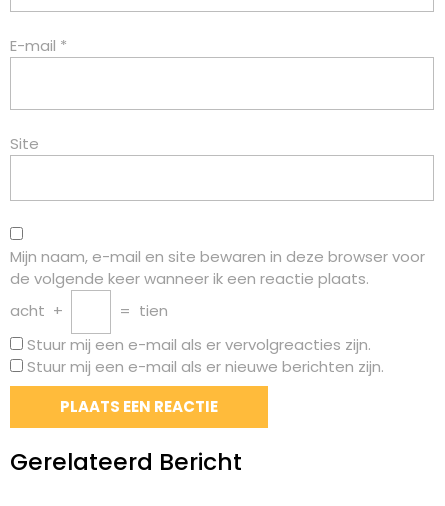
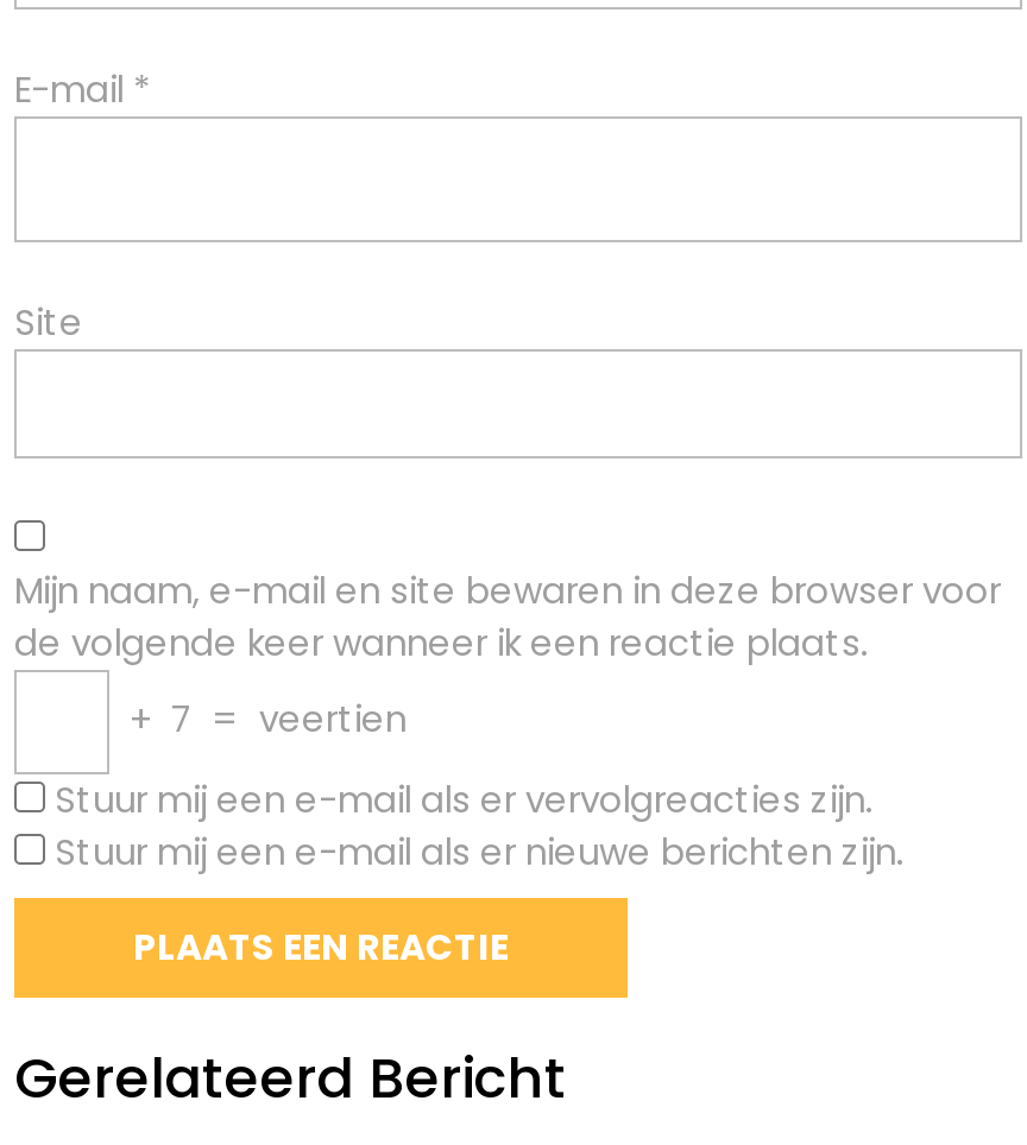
[10,300,168,321] acht + | = tien -> [119,694,407,744] + 7 = veertien

